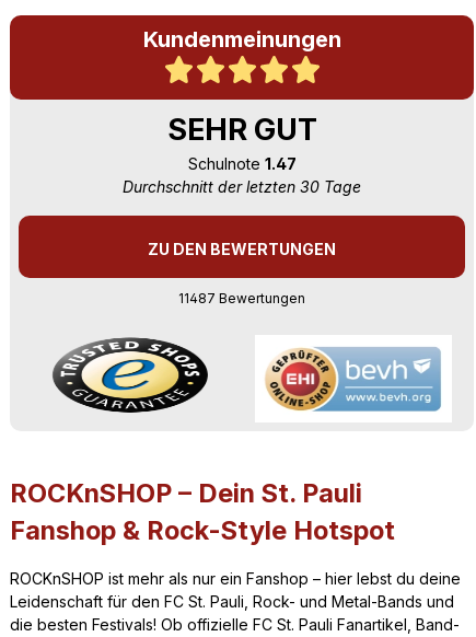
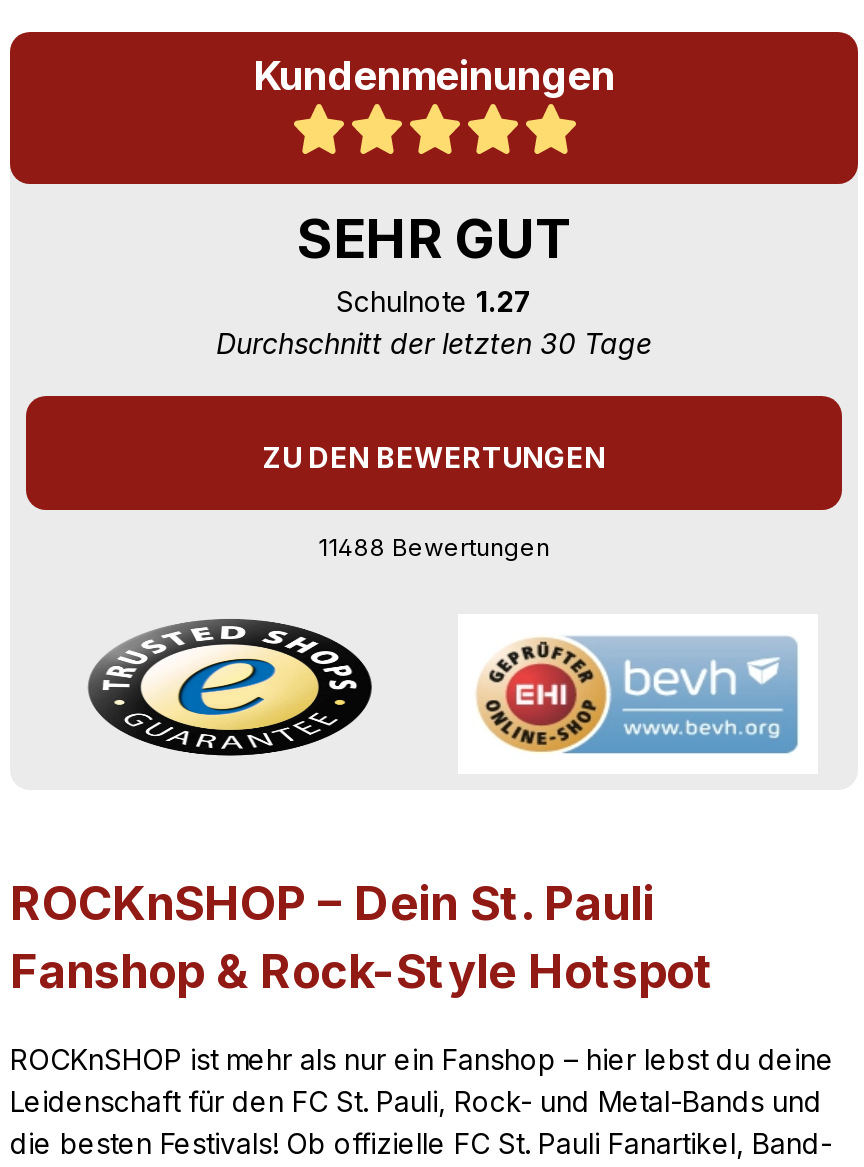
[188,154,296,172] Schulnote 1.47 -> [336,284,532,318] Schulnote 1.27
[178,290,305,306] 11487 Bewertungen -> [318,532,550,562] 11488 Bewertungen

